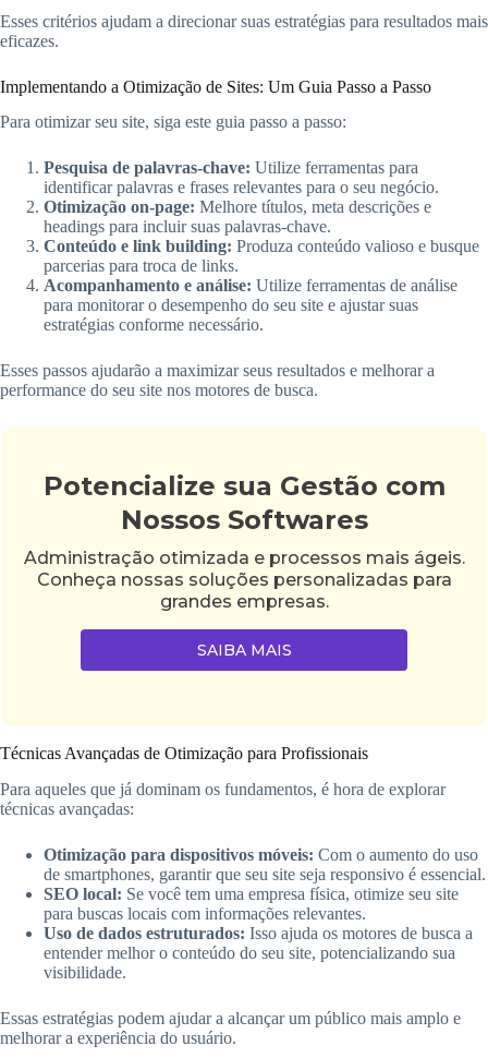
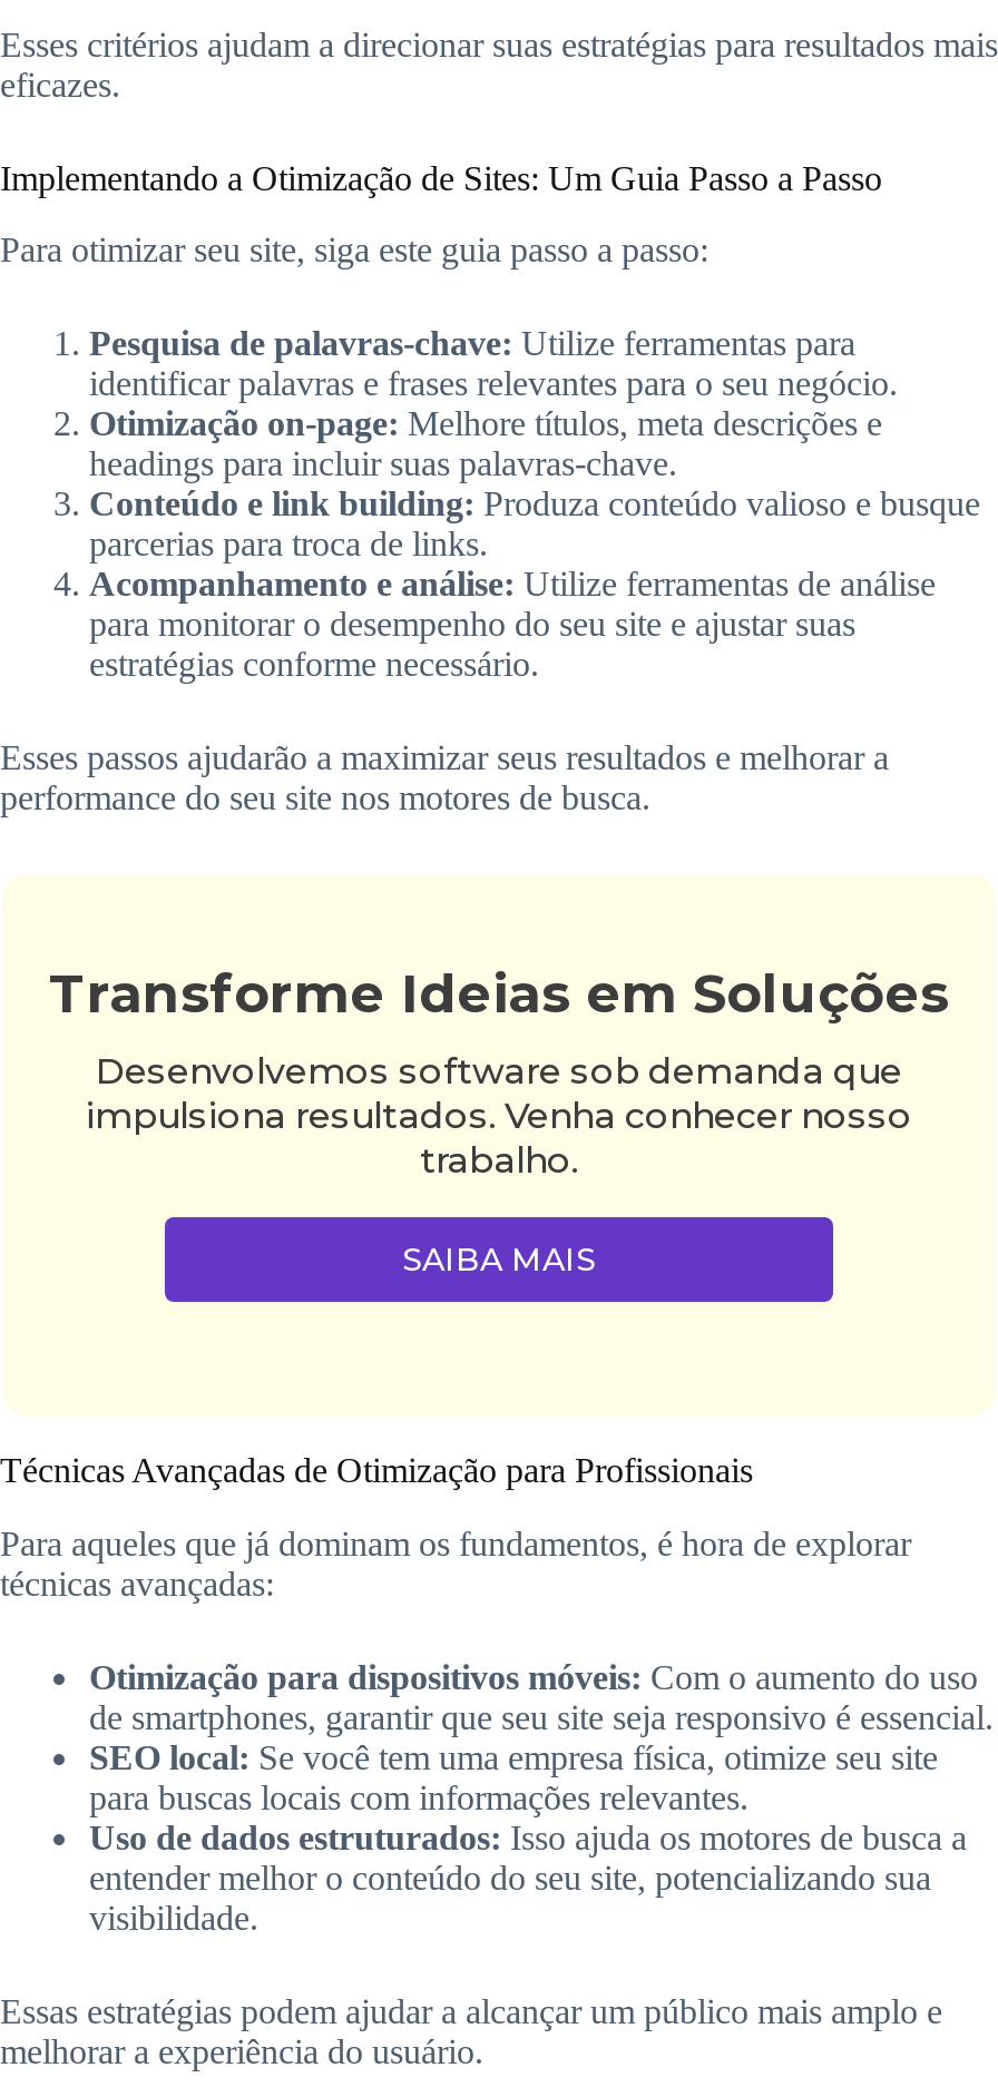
[23,470,465,612] Potencialize sua Gestão com | Nossos Softwares | Administração otimizada e processos mais ágeis. | Conheça nossas soluções personalizadas para | grandes empresas. -> [49,961,949,1181] Transforme Ideias em Soluções | Desenvolvemos software sob demanda que | impulsiona resultados. Venha conhecer nosso | trabalho.

